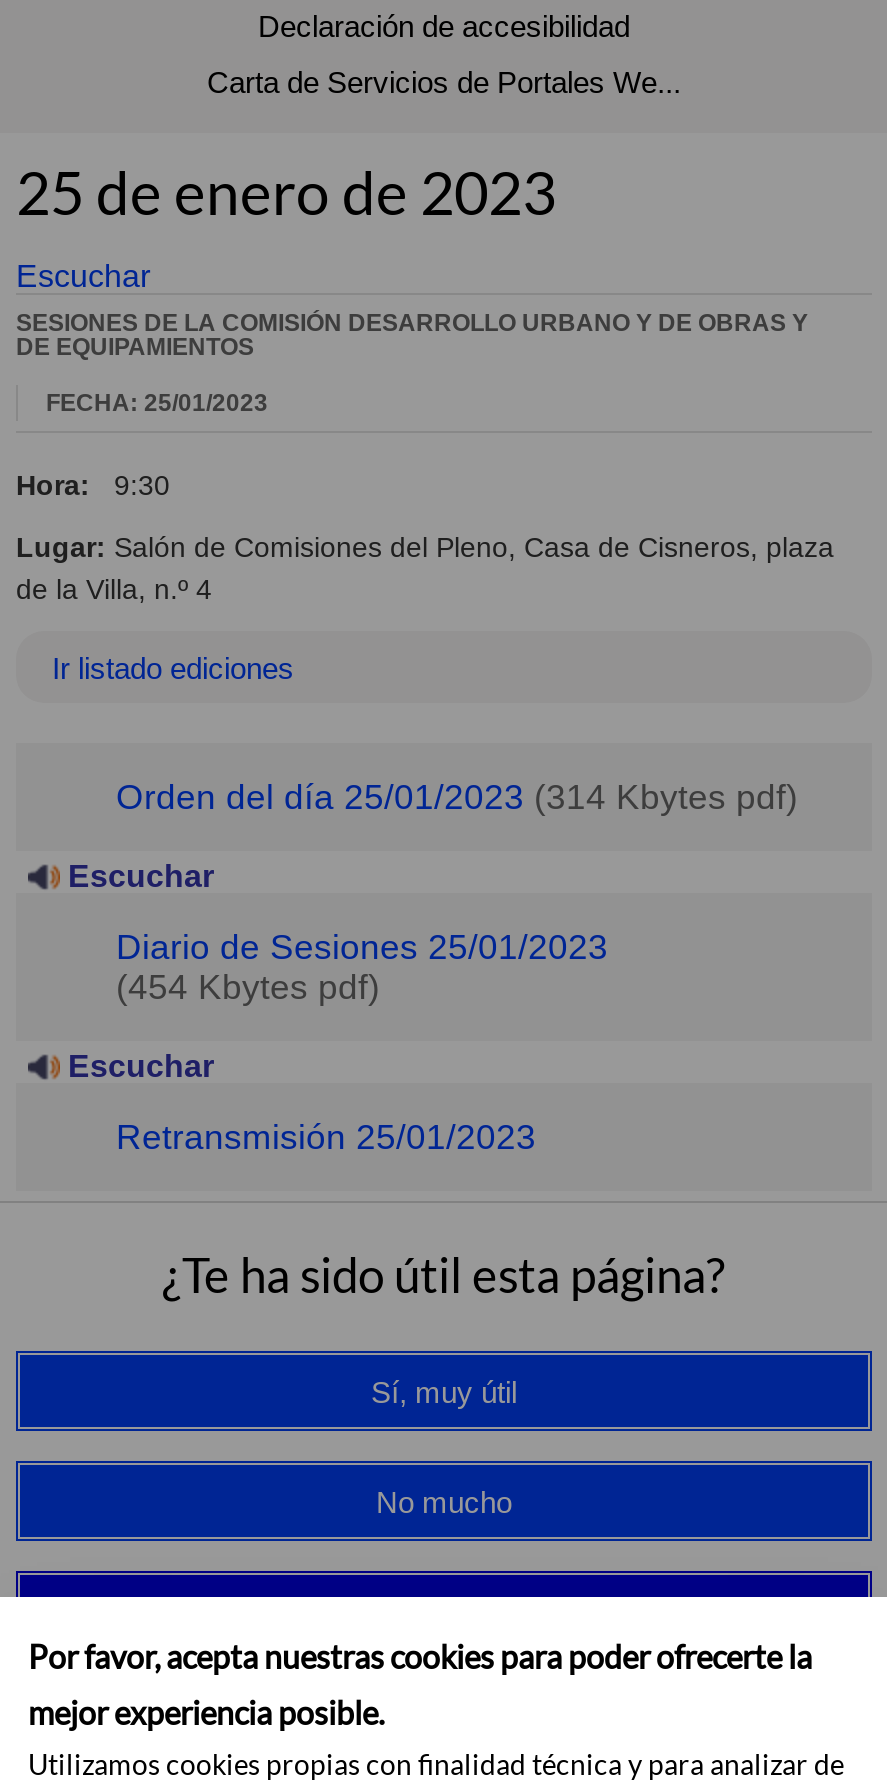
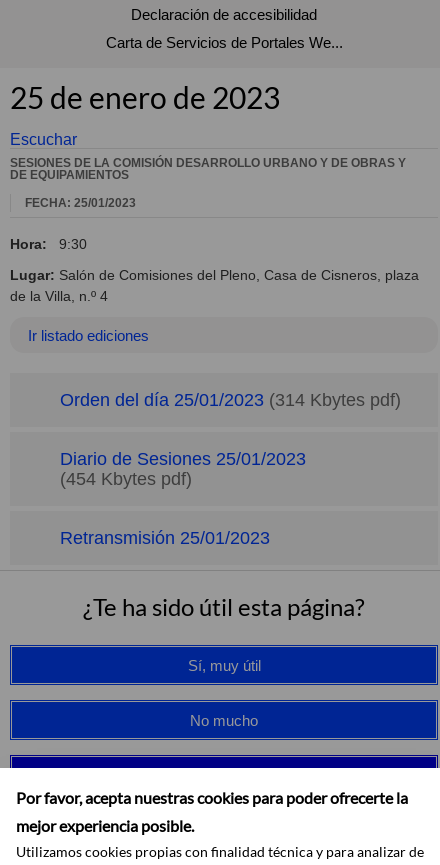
[60,859,214,893] Escuchar -> none
[60,1049,214,1083] Escuchar -> none

